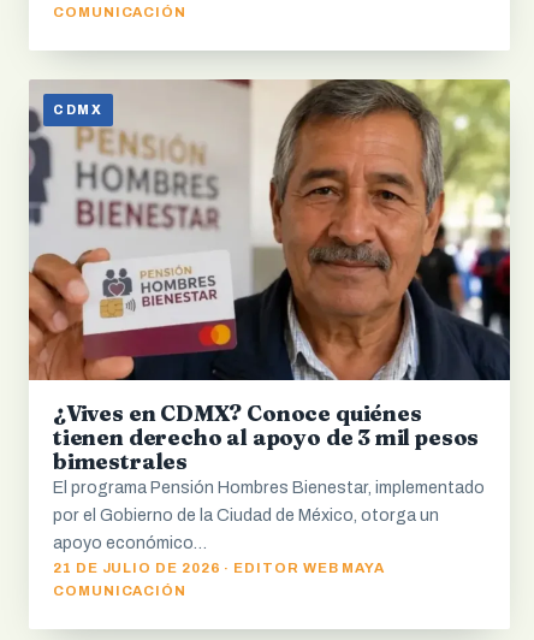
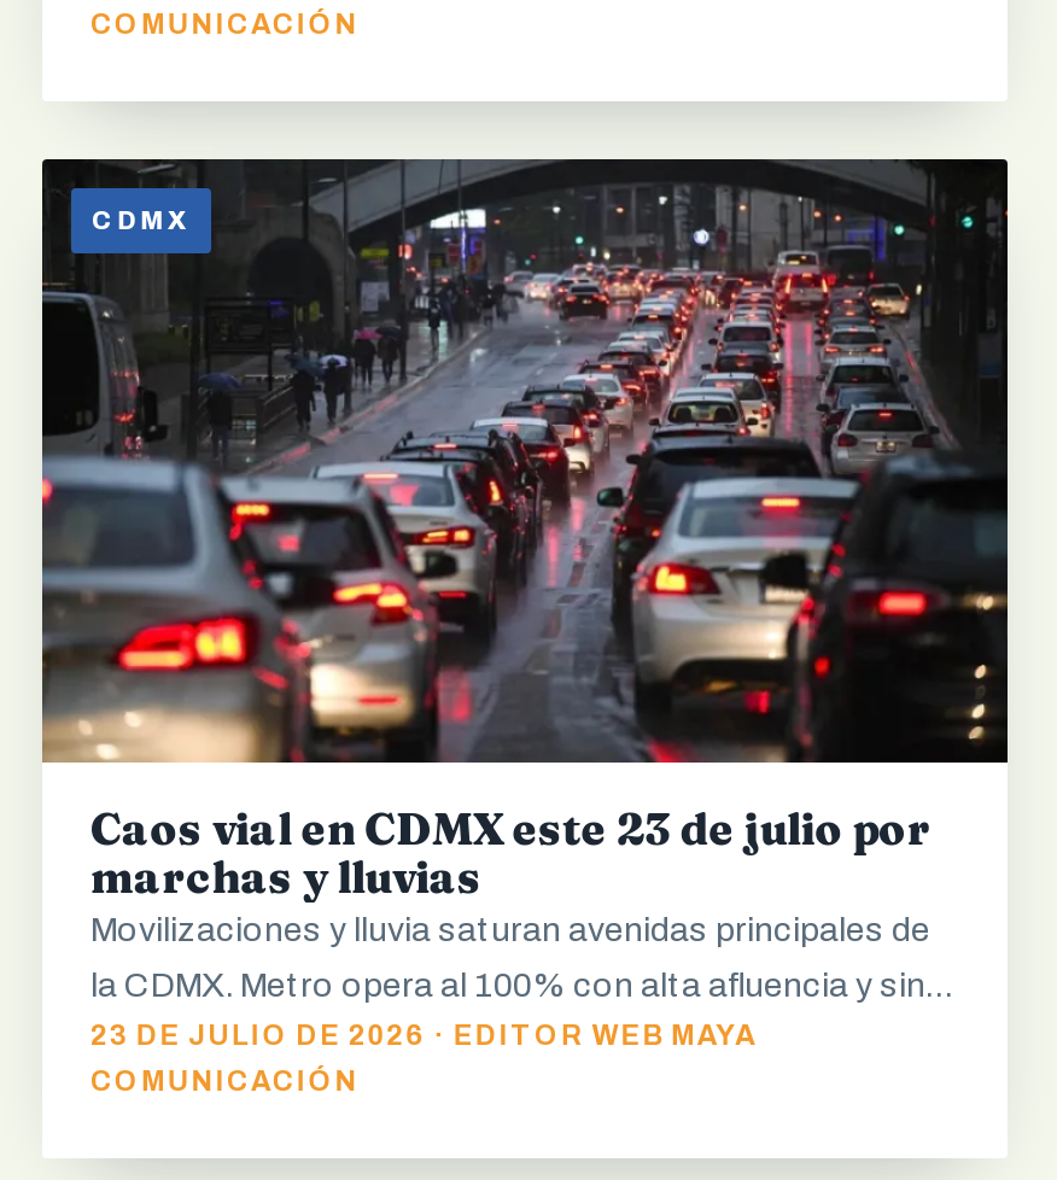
[28,78,510,575] [image] | ¿Vives en CDMX? Conoce quiénes | tienen derecho al apoyo de 3 mil pesos | bimestrales | El programa Pensión Hombres Bienestar, implementado | por el Gobierno de la Ciudad de México, otorga un | apoyo económico… | 21 DE JULIO DE 2026 · EDITOR WEB MAYA -> [40,157,1010,1050] [image] | Caos vial en CDMX este 23 de julio por | marchas y lluvias | Movilizaciones y lluvia saturan avenidas principales de | la CDMX. Metro opera al 100% con alta afluencia y sin… | 23 DE JULIO DE 2026 · EDITOR WEB MAYA

